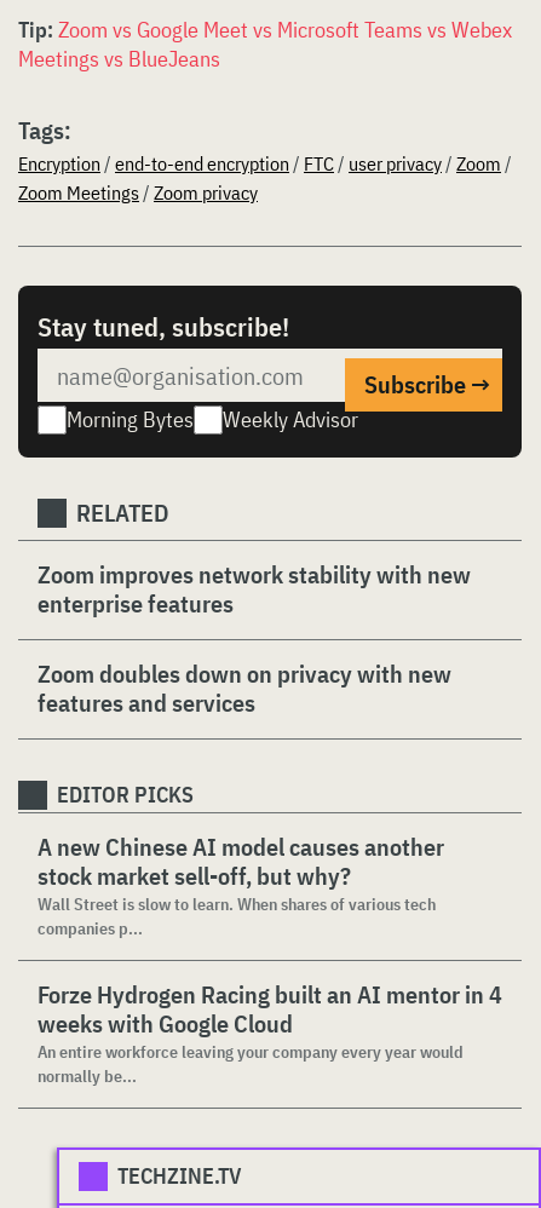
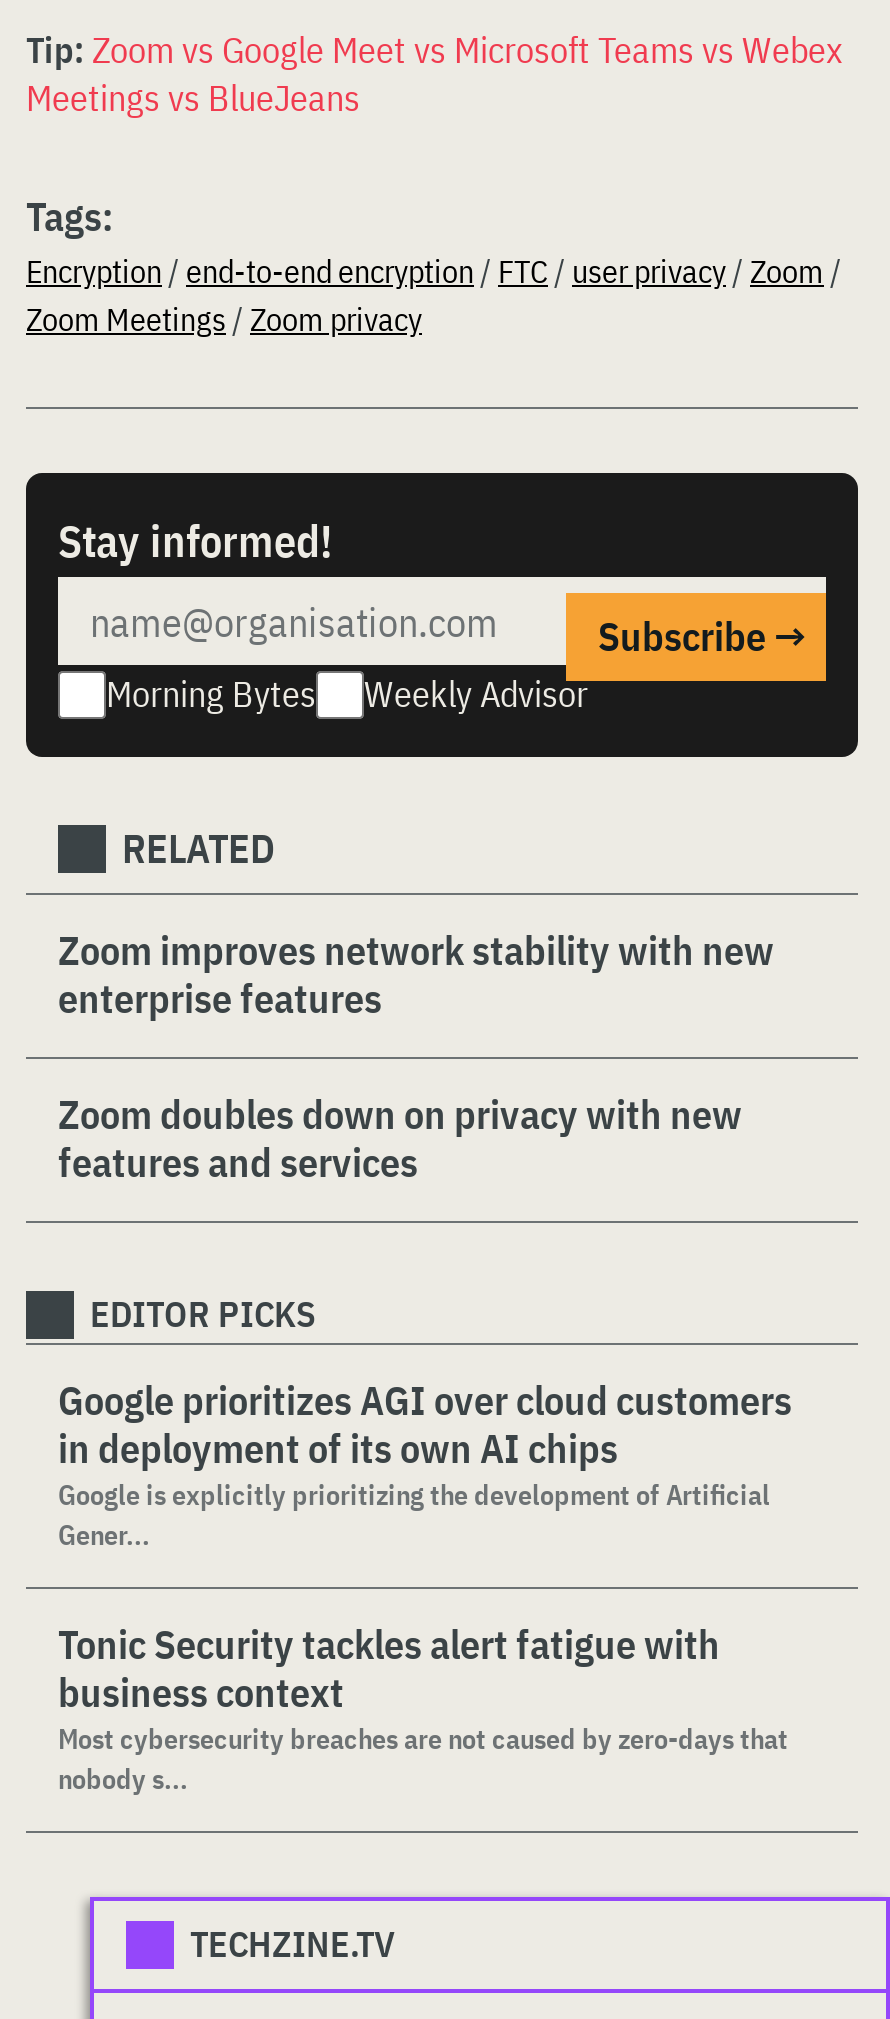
[38,309,289,344] Stay tuned, subscribe! -> [58,511,332,569] Stay informed!
[38,830,444,939] A new Chinese AI model causes another | stock market sell-off, but why? | Wall Street is slow to learn. When shares of various tech | companies p... -> [58,1373,792,1553] Google prioritizes AGI over cloud customers | in deployment of its own AI chips | Google is explicitly prioritizing the development of Artificial | Gener...
[38,978,502,1087] Forze Hydrogen Racing built an AI mentor in 4 | weeks with Google Cloud | An entire workforce leaving your company every year would | normally be... -> [58,1617,788,1797] Tonic Security tackles alert fatigue with | business context | Most cybersecurity breaches are not caused by zero-days that | nobody s...

